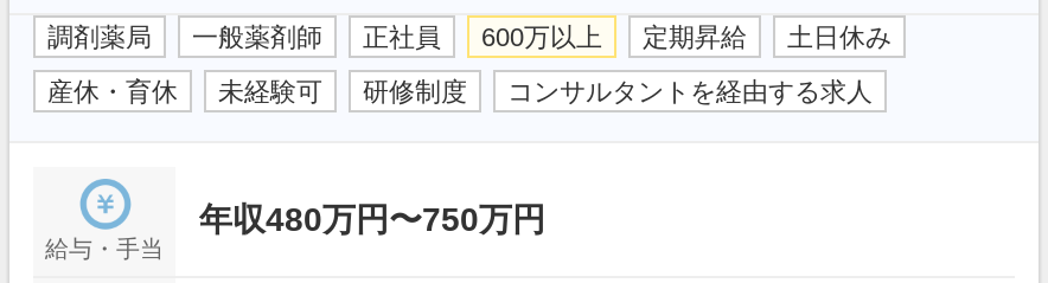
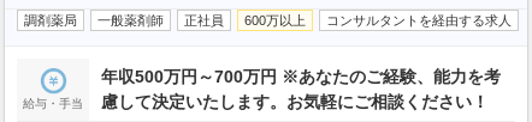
[47,22,892,105] 定期昇給 | 土日休み | 産休・育休 | 未経験可 | 研修制度 -> none
[199,199,545,237] 年収480万円〜750万円 -> [101,67,501,111] 年収500万円～700万円 ※あなたのご経験、能力を考 | 慮して決定いたします。お気軽にご相談ください！

